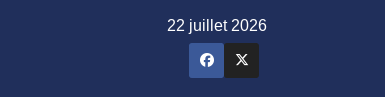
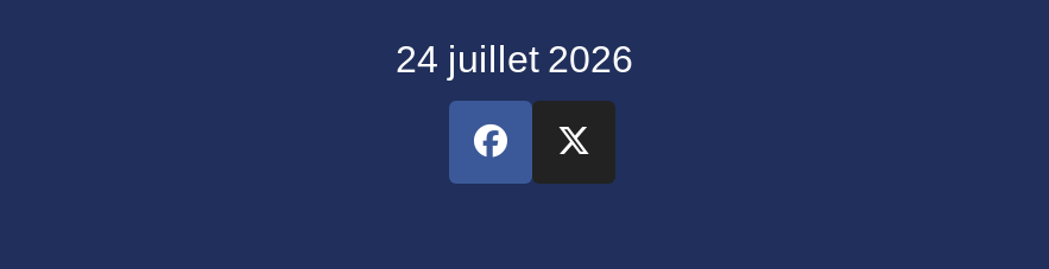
[166,17,266,34] 22 juillet 2026 -> [396,39,633,79] 24 juillet 2026

